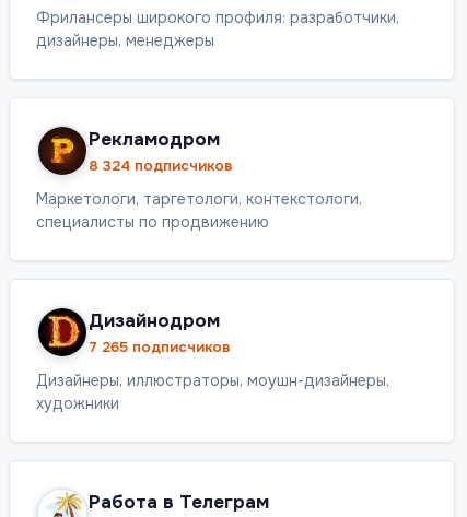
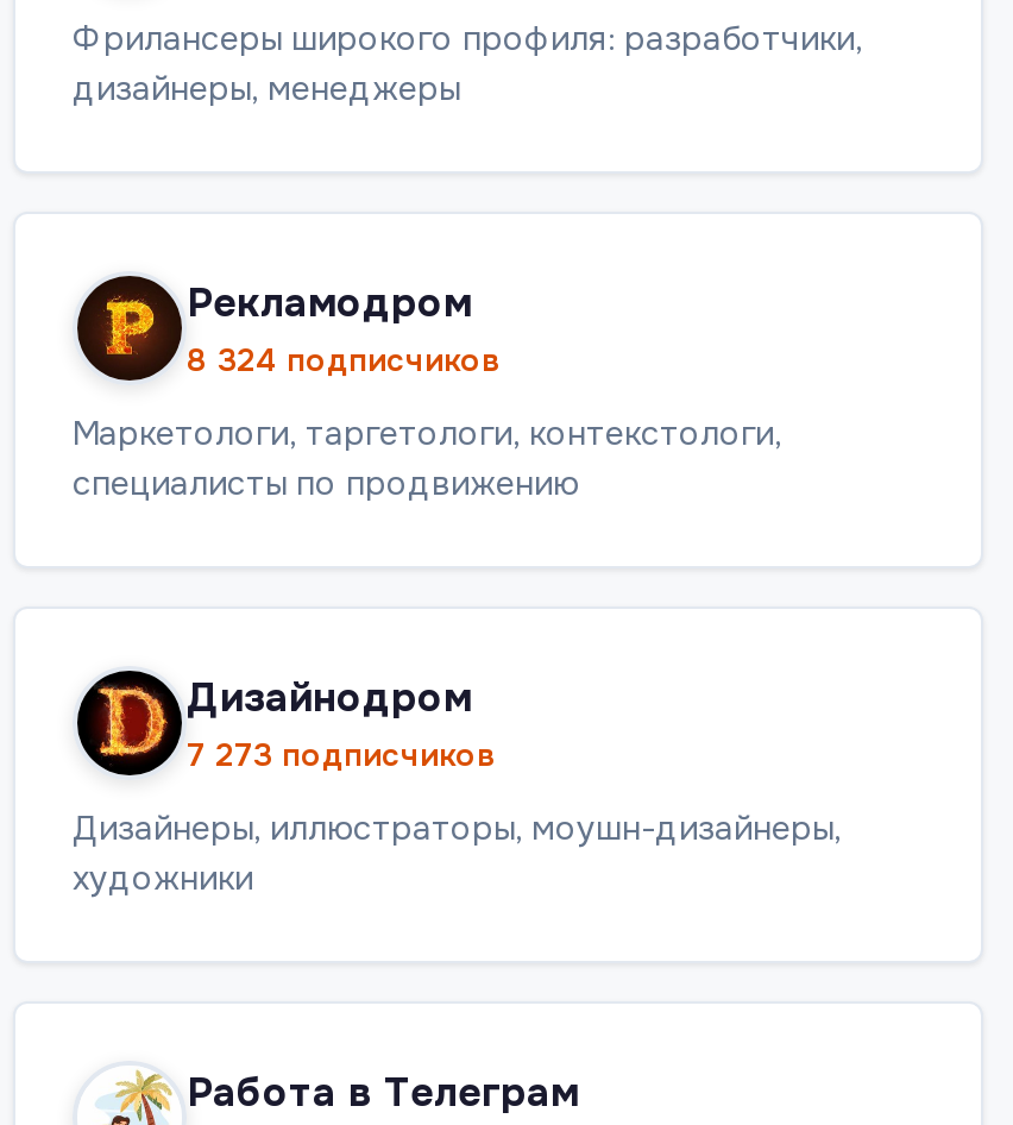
[89,337,231,356] 7 265 подписчиков -> [187,734,496,774] 7 273 подписчиков

